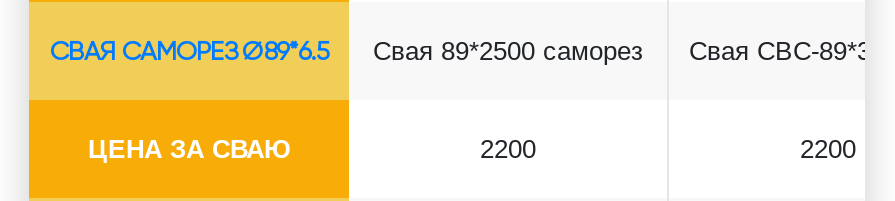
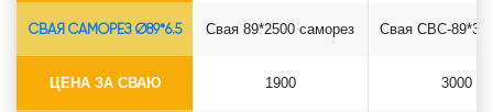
[480,134,536,164] 2200 -> [265,75,295,91] 1900
[800,134,856,164] 2200 -> [441,75,472,91] 3000

